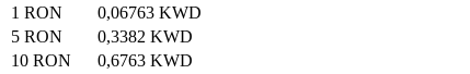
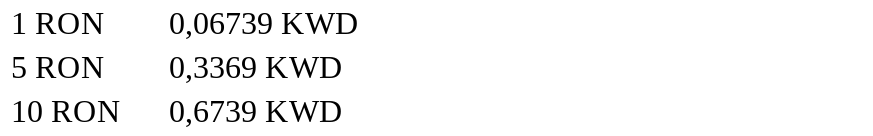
[11,3,202,22] 1 RON 0,06763 KWD -> [11,6,359,40] 1 RON 0,06739 KWD
[11,27,193,46] 5 RON 0,3382 KWD -> [11,50,343,84] 5 RON 0,3369 KWD
[11,51,193,70] 10 RON 0,6763 KWD -> [11,94,343,128] 10 RON 0,6739 KWD

